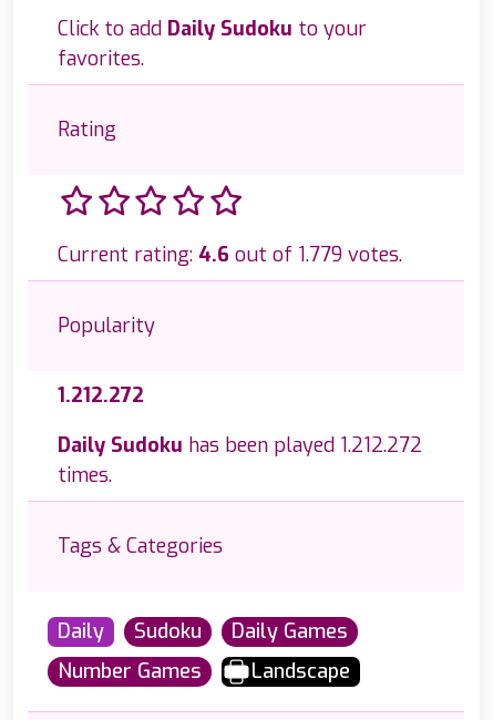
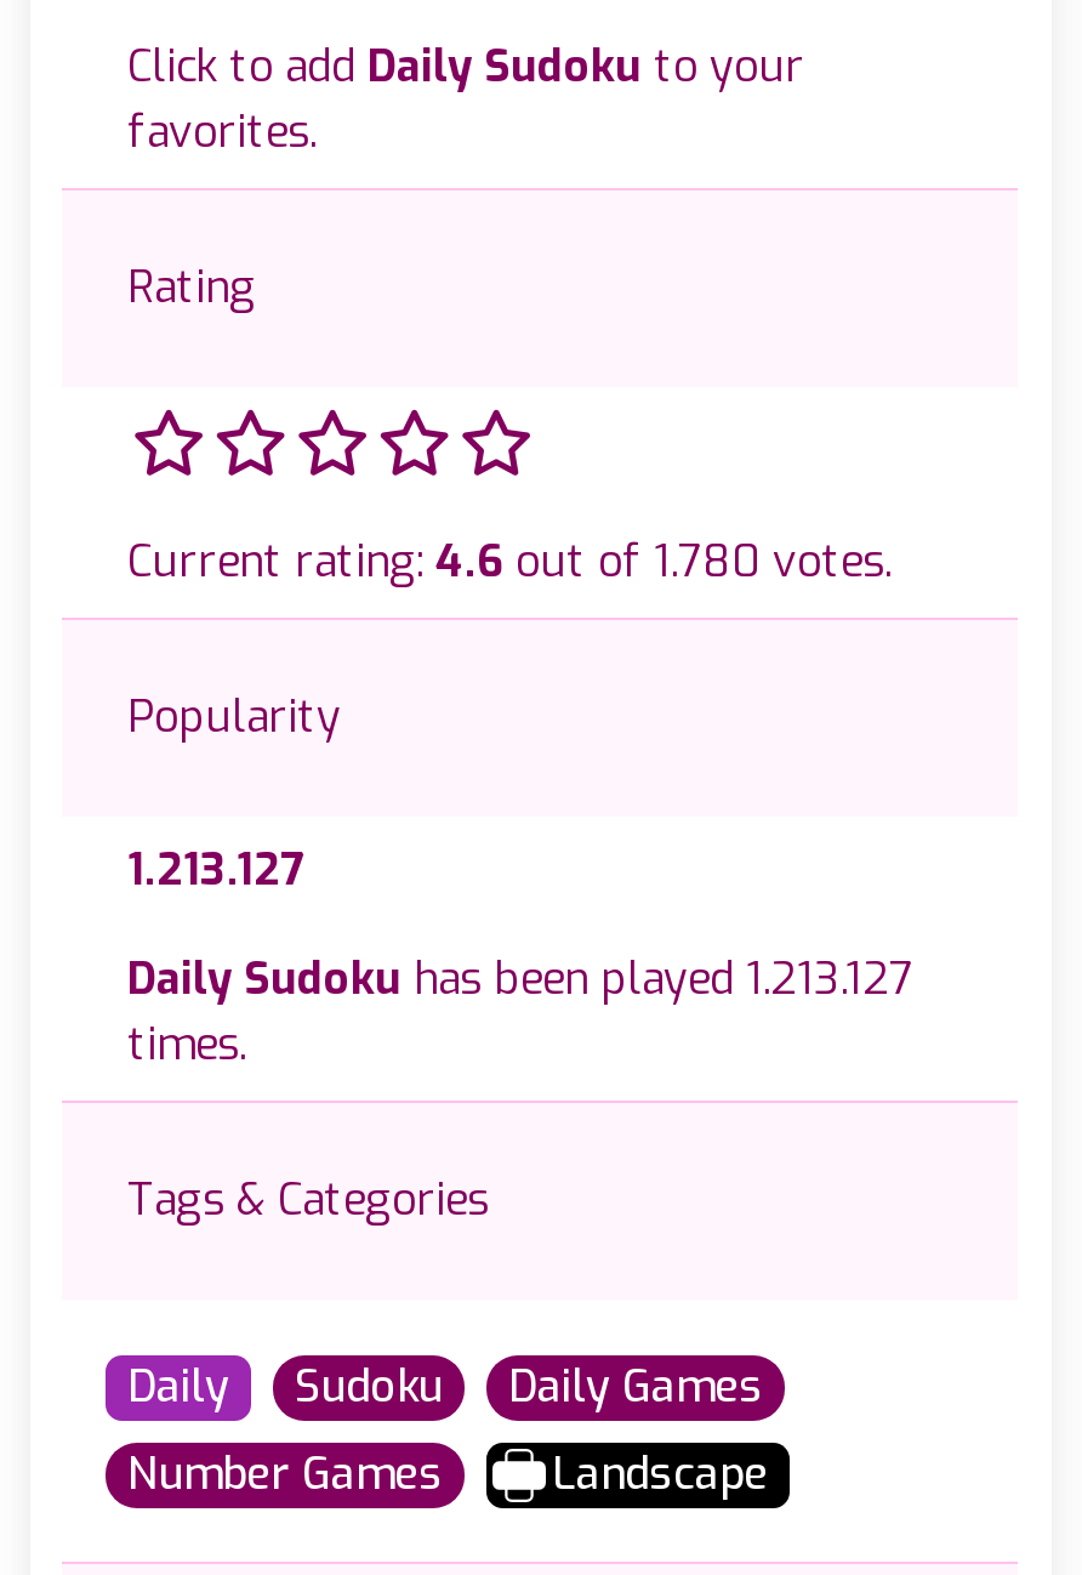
[58,242,402,268] Current rating: 4.6 out of 1.779 votes. -> [127,533,892,591] Current rating: 4.6 out of 1.780 votes.
[58,382,144,409] 1.212.272 -> [127,841,304,900] 1.213.127
[58,432,422,459] Daily Sudoku has been played 1.212.272 -> [127,951,913,1009] Daily Sudoku has been played 1.213.127

